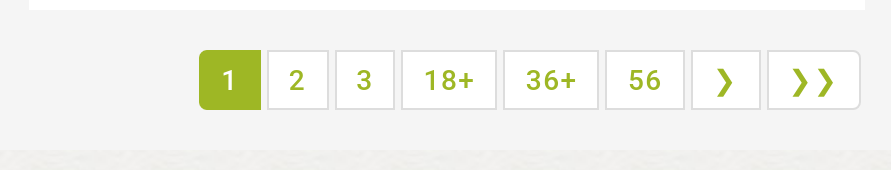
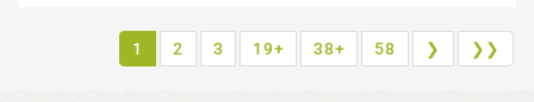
[424,65,476,97] 18+ -> [253,40,284,59] 19+
[526,65,578,97] 36+ -> [314,40,345,59] 38+
[628,65,663,97] 56 -> [375,40,396,59] 58

